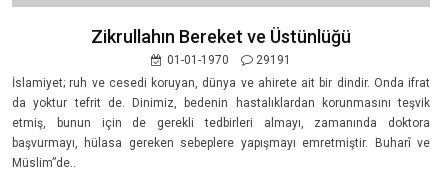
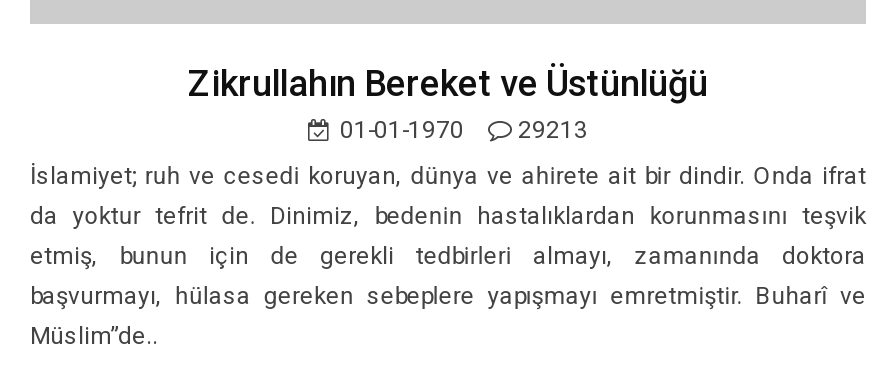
[167,53,291,67] 01-01-1970 29191 -> [340,117,588,145] 01-01-1970 29213

